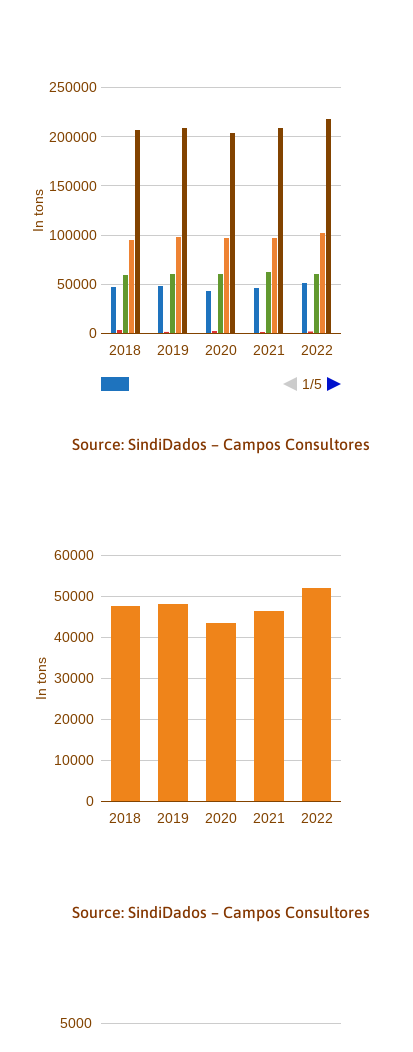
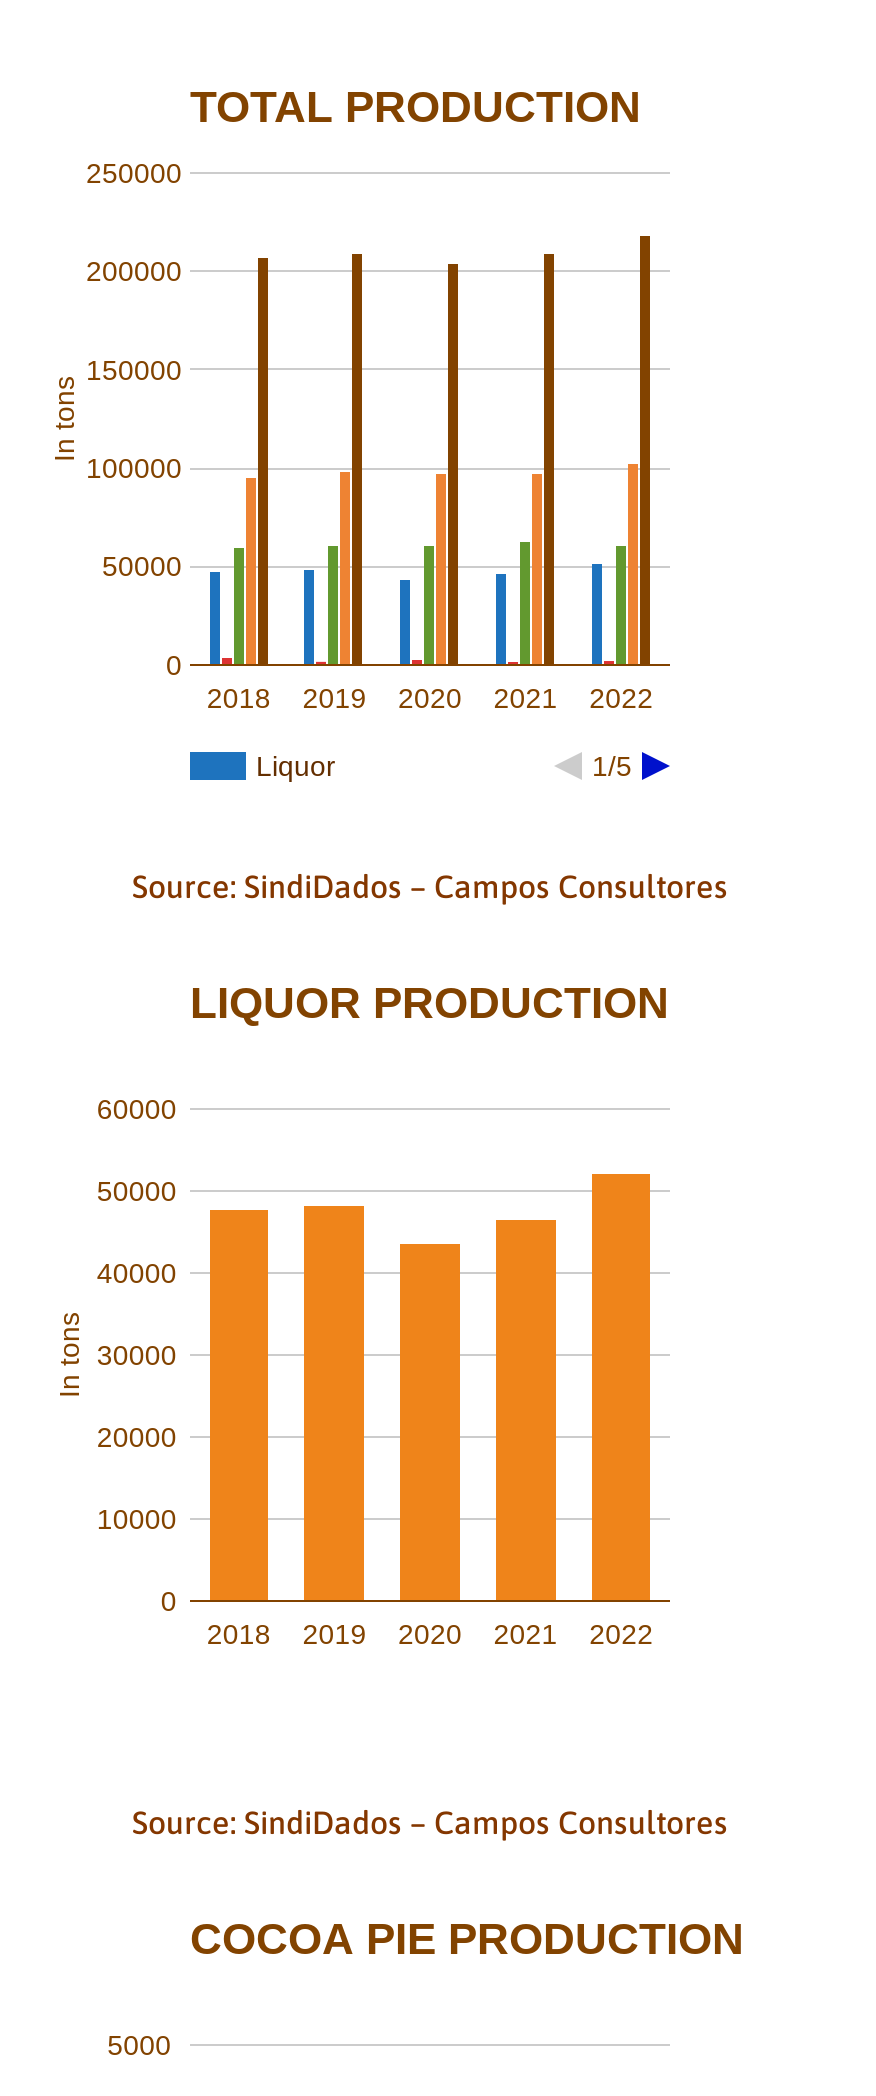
none -> [190,82,641,131] TOTAL PRODUCTION
none -> [256,751,335,782] Liquor
none -> [190,978,669,1027] LIQUOR PRODUCTION
none -> [190,1914,744,1963] COCOA PIE PRODUCTION

